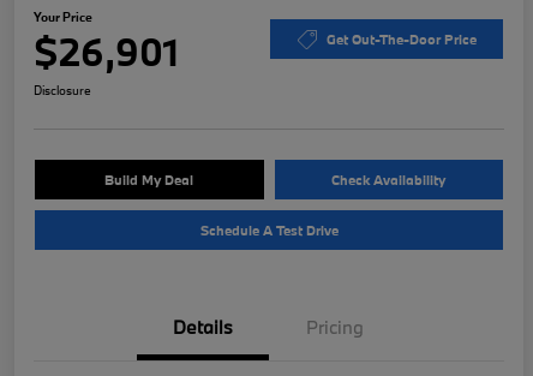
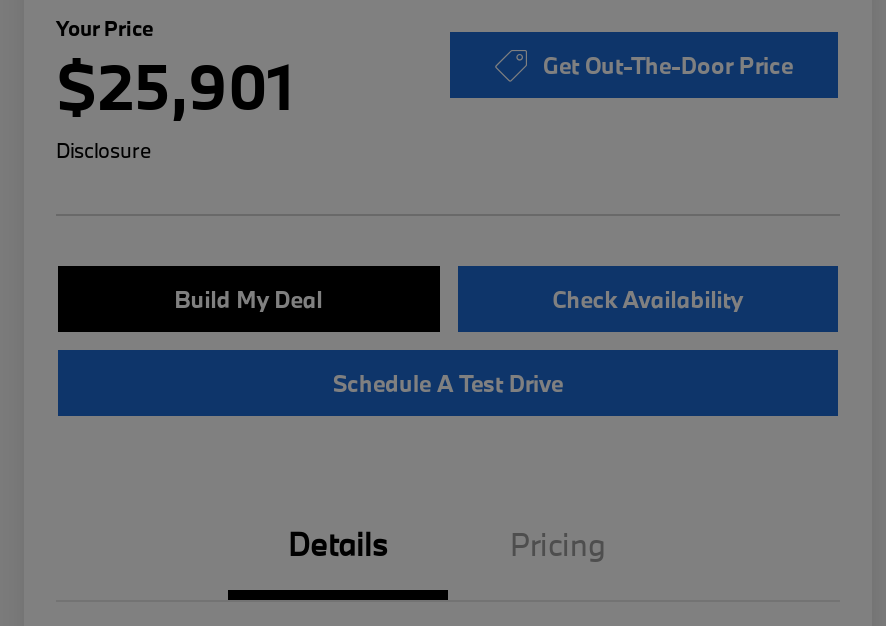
[34,27,179,75] $26,901 -> [56,46,294,126] $25,901

